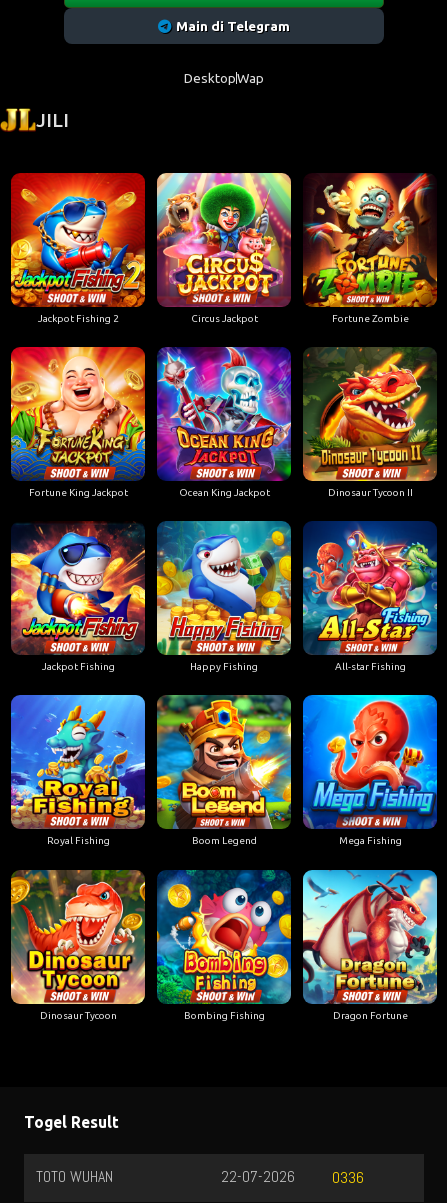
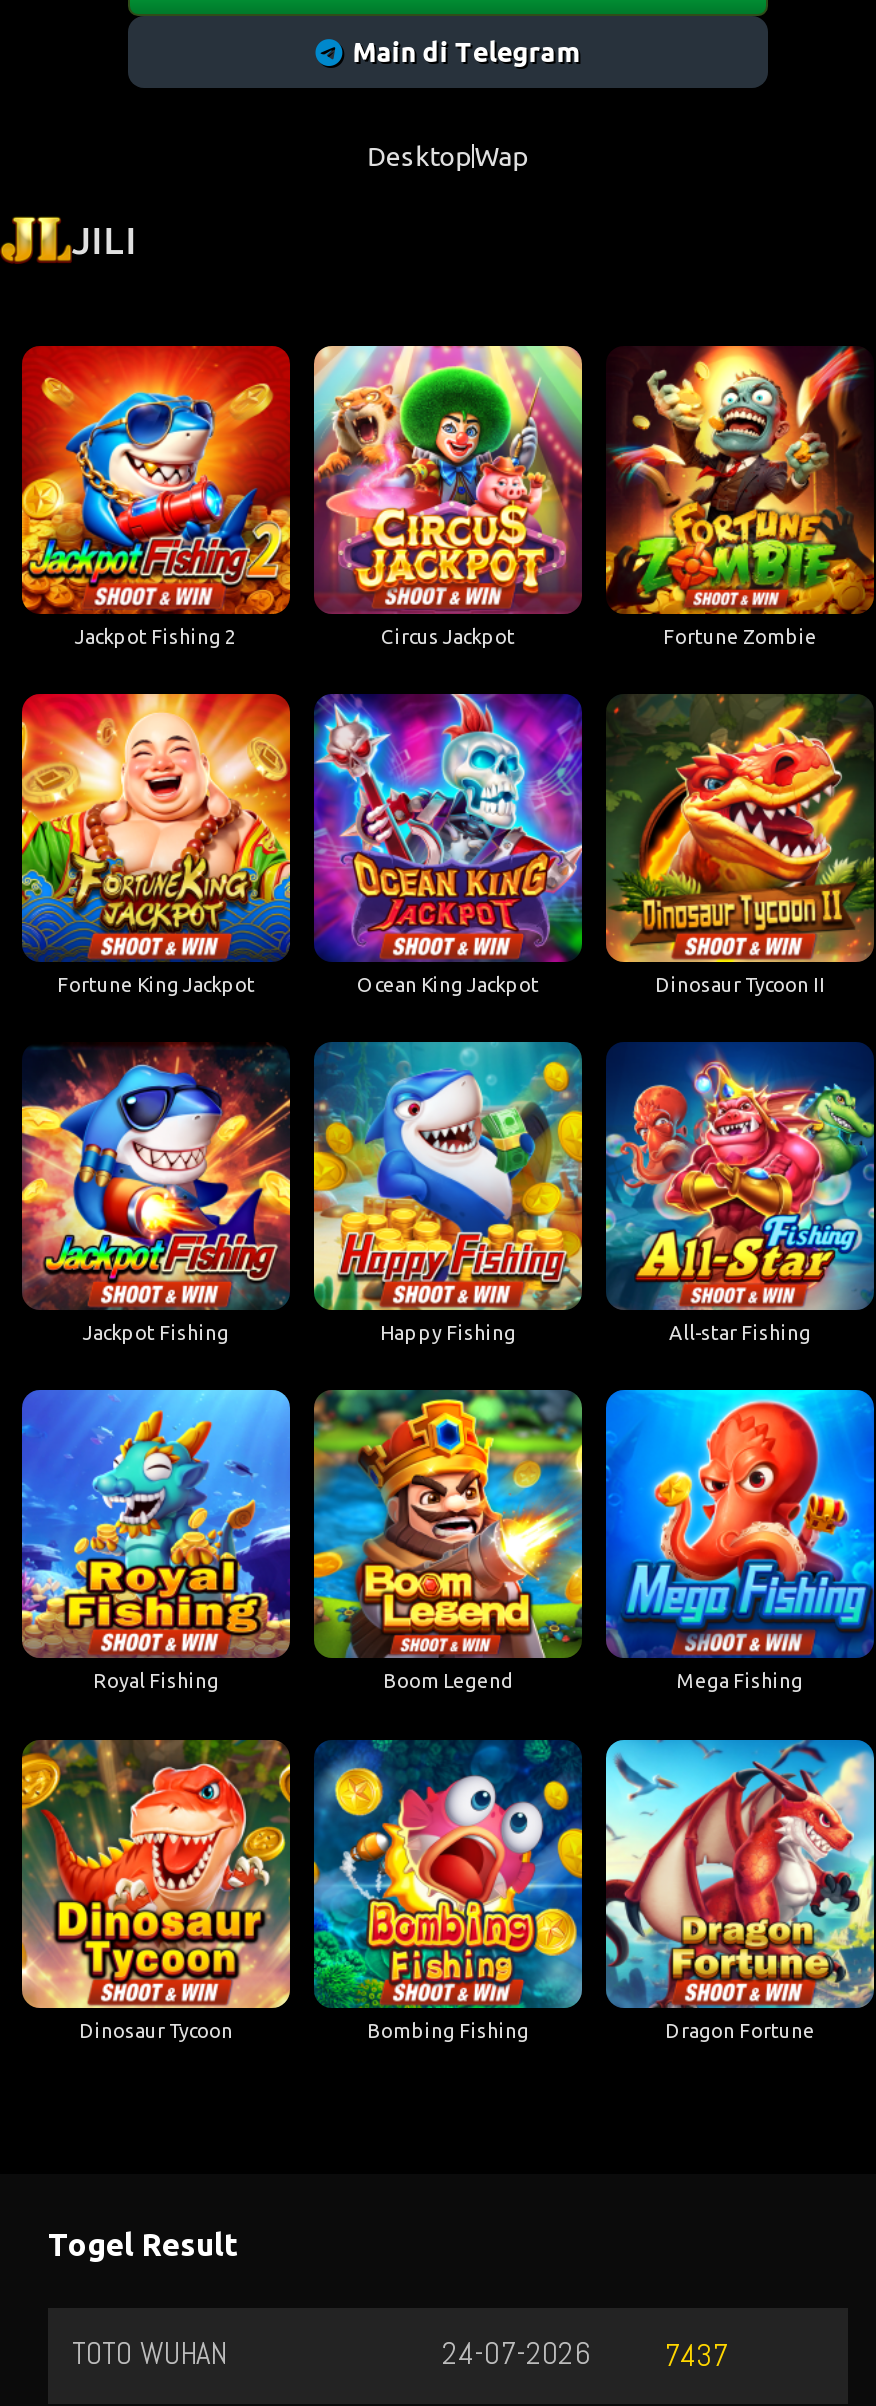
[221,1167,295,1187] 22-07-2026 -> [442,2335,590,2375] 24-07-2026
[332,1168,364,1188] 0336 -> [664,2336,728,2376] 7437

